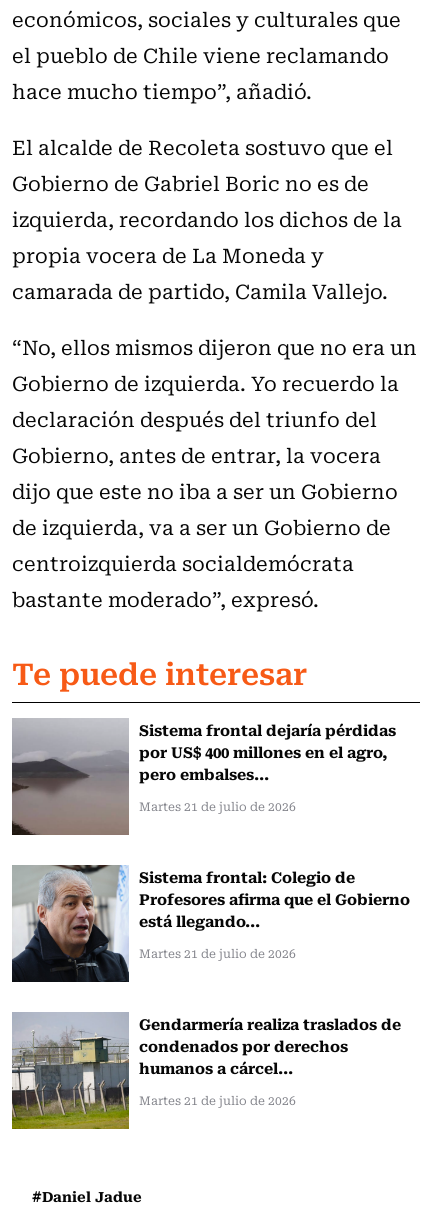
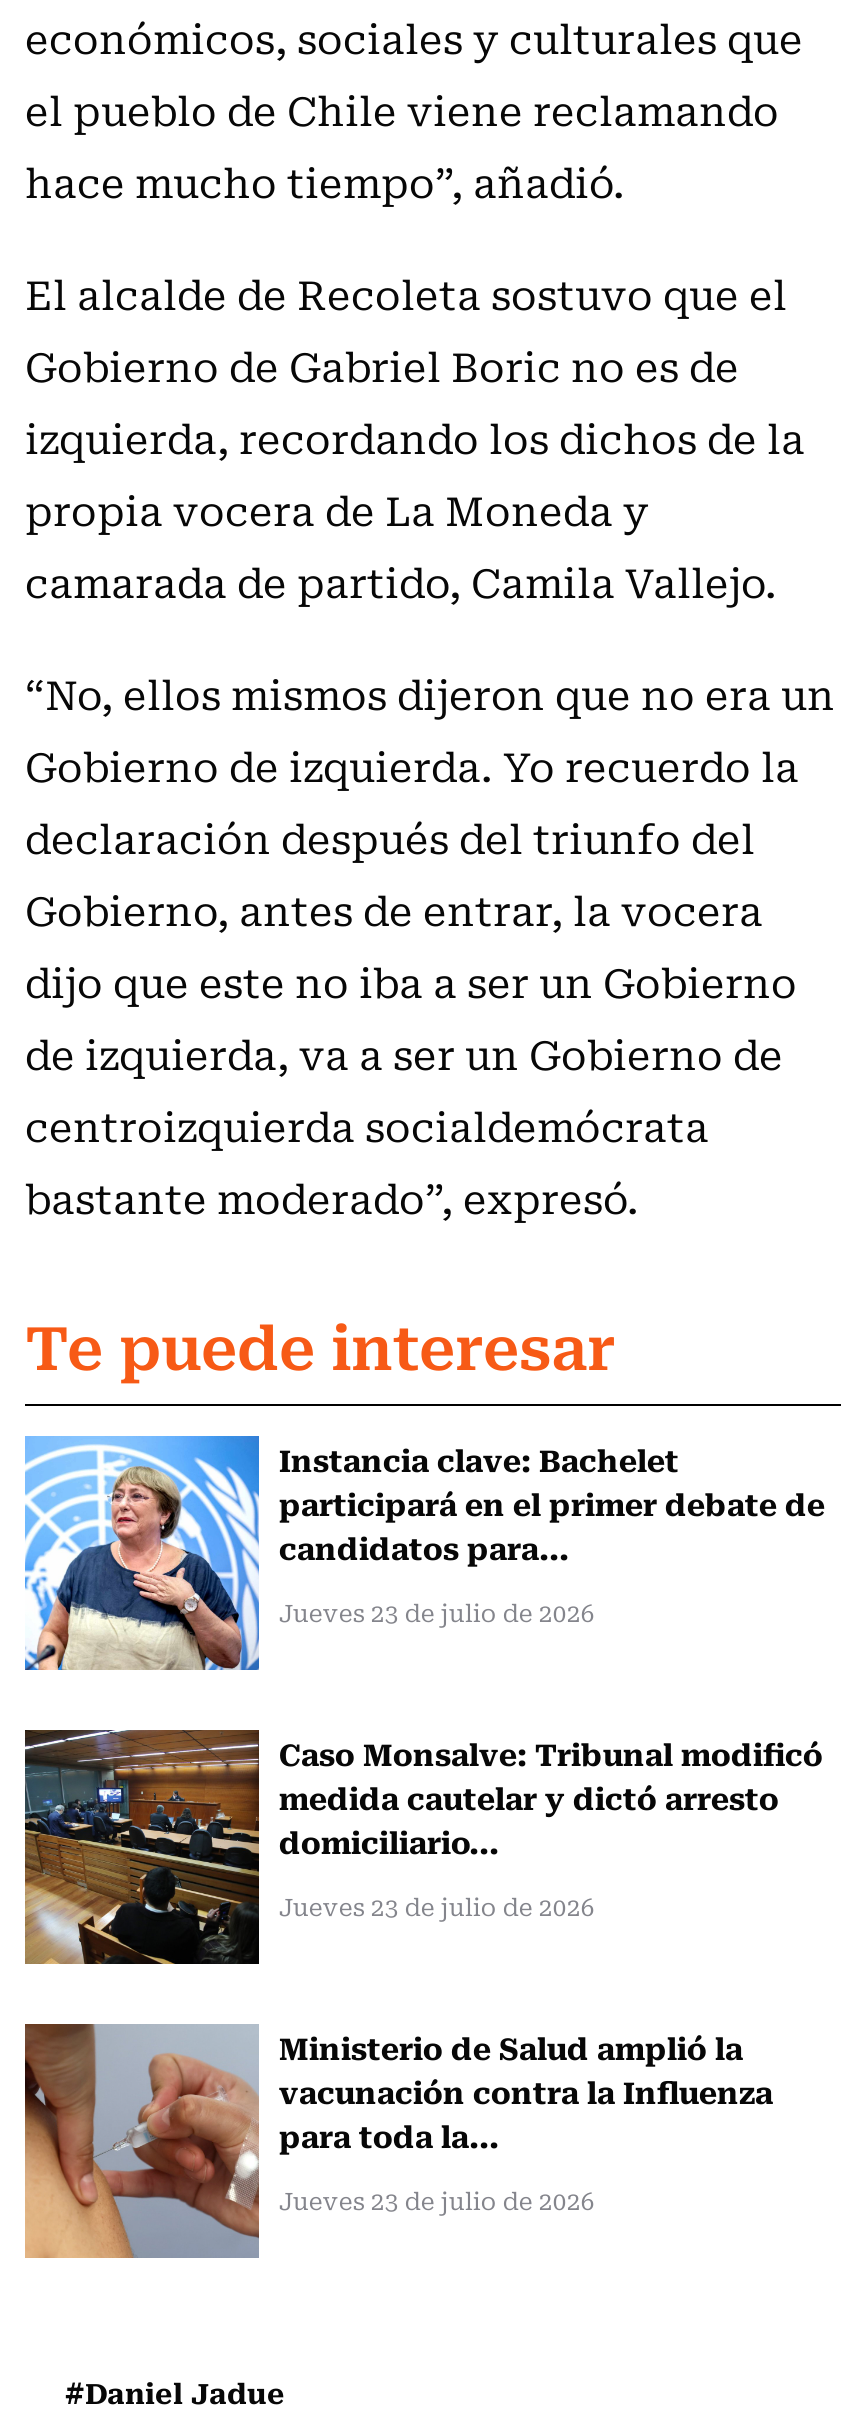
[11,717,396,836] [image] | Sistema frontal dejaría pérdidas | por US$ 400 millones en el agro, | pero embalses... -> [23,1434,825,1672] [image] | Instancia clave: Bachelet | participará en el primer debate de | candidatos para...
[139,797,296,815] Martes 21 de julio de 2026 -> [279,1594,595,1630] Jueves 23 de julio de 2026
[11,864,410,983] [image] | Sistema frontal: Colegio de | Profesores afirma que el Gobierno | está llegando... -> [23,1728,823,1966] [image] | Caso Monsalve: Tribunal modificó | medida cautelar y dictó arresto | domiciliario...
[139,944,296,962] Martes 21 de julio de 2026 -> [279,1888,595,1924] Jueves 23 de julio de 2026
[11,1011,401,1130] [image] | Gendarmería realiza traslados de | condenados por derechos | humanos a cárcel... -> [23,2022,773,2260] [image] | Ministerio de Salud amplió la | vacunación contra la Influenza | para toda la...
[139,1091,296,1109] Martes 21 de julio de 2026 -> [279,2182,595,2218] Jueves 23 de julio de 2026

